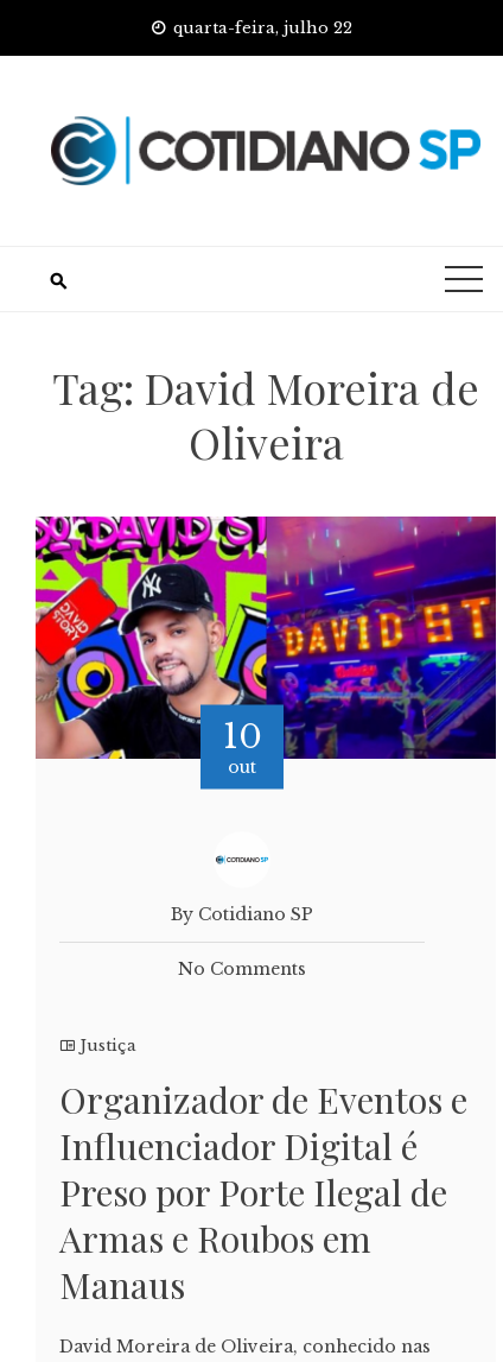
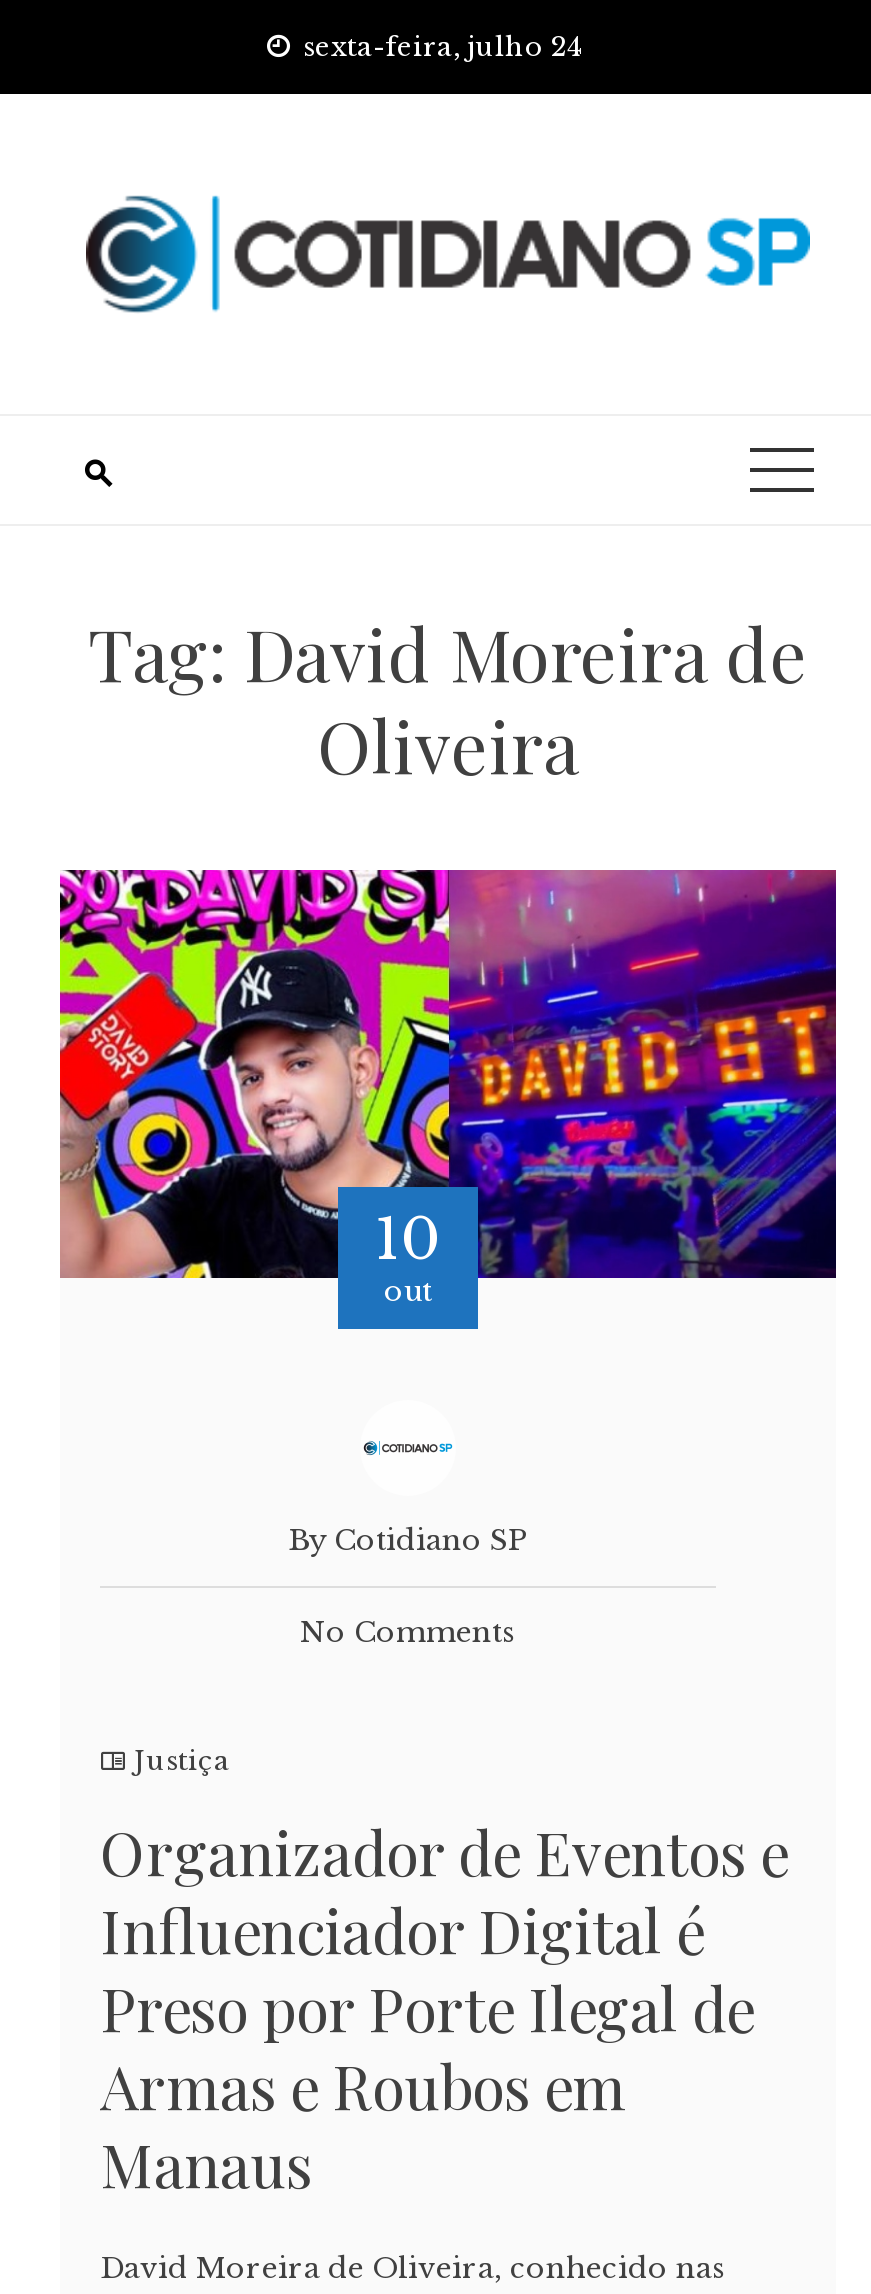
[173,18,352,38] quarta-feira, julho 22 -> [303,30,581,64] sexta-feira, julho 24

